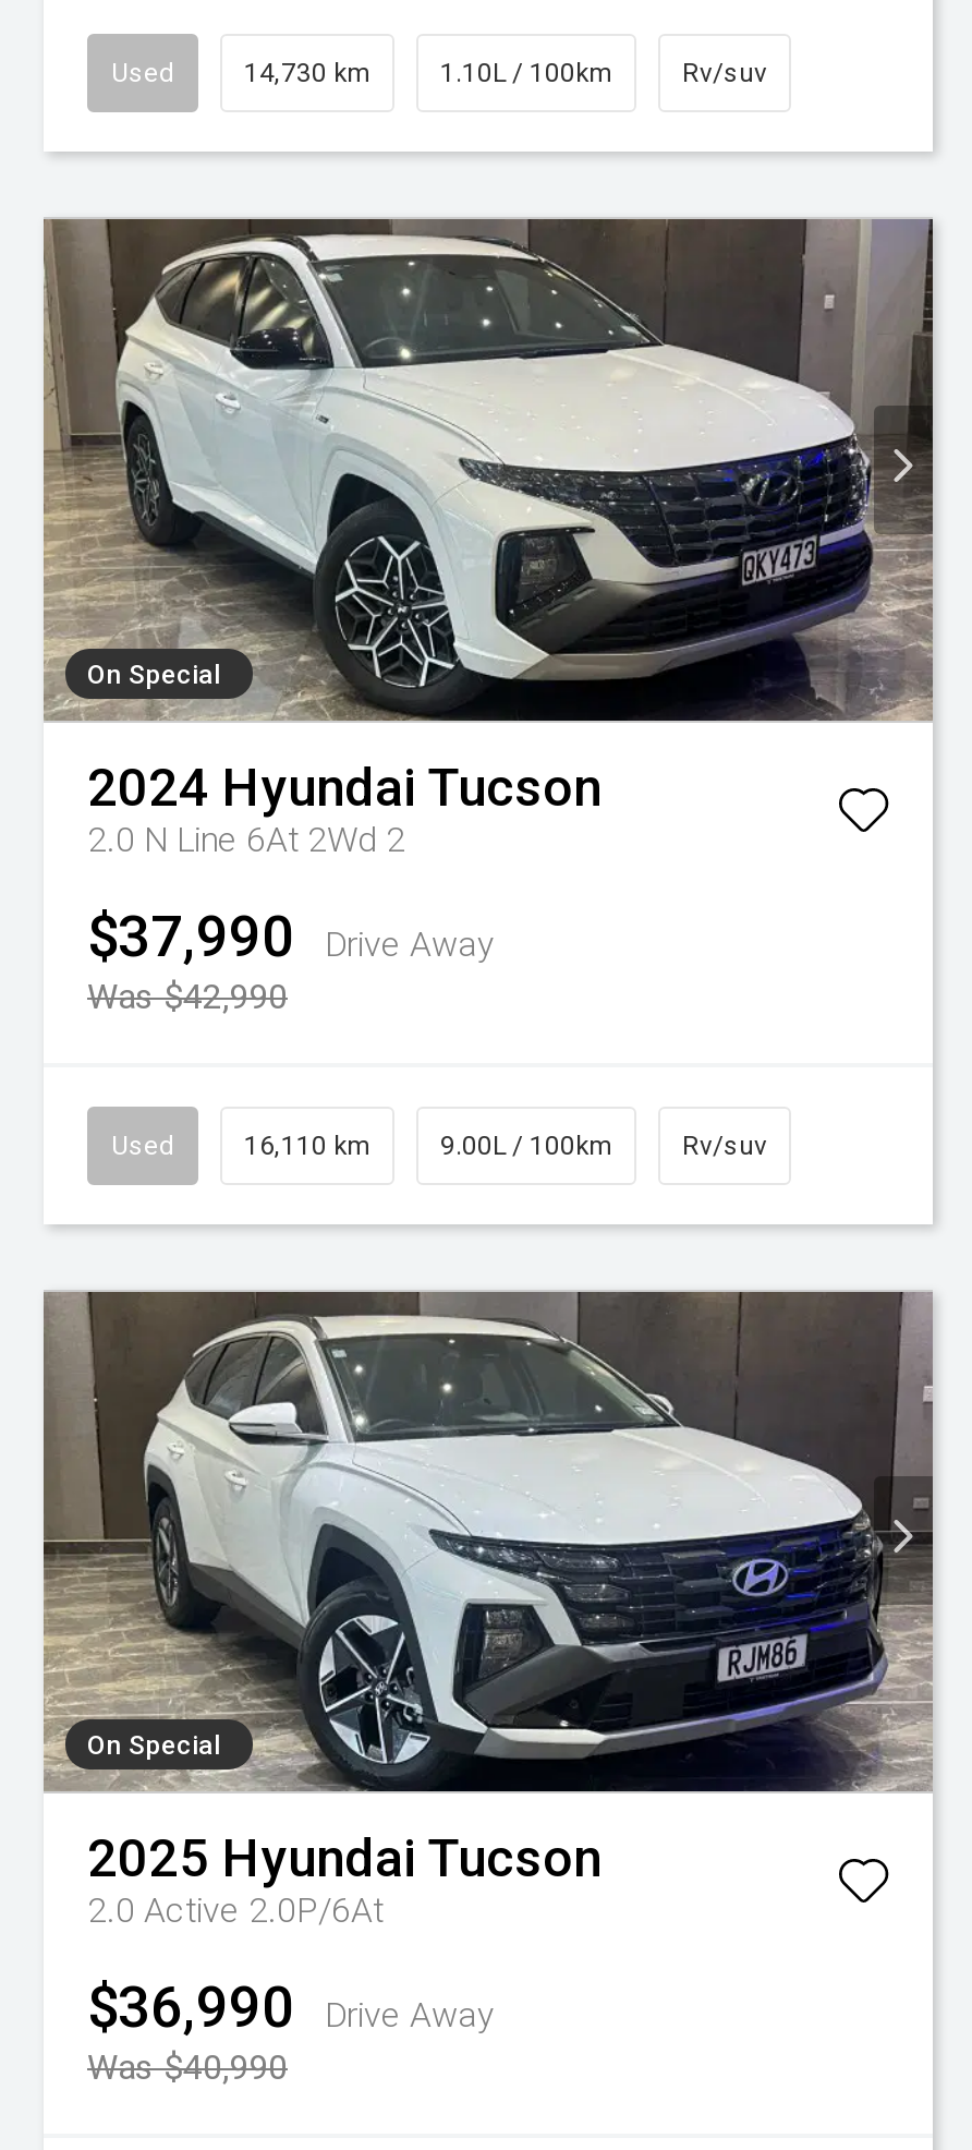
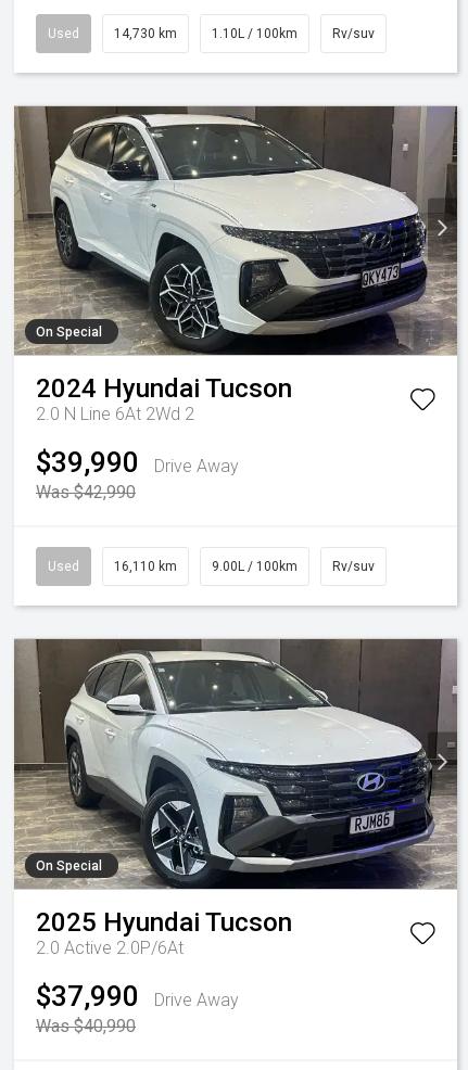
[87,903,495,968] $37,990 Drive Away -> [36,446,239,479] $39,990 Drive Away
[87,1974,495,2040] $36,990 Drive Away -> [36,979,239,1012] $37,990 Drive Away

